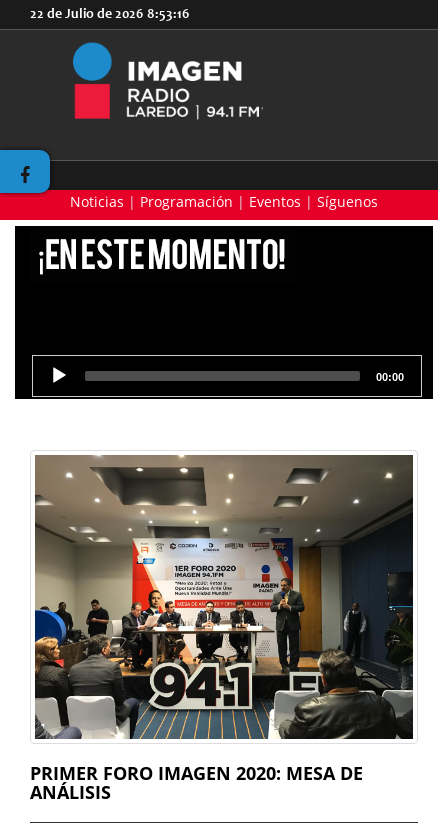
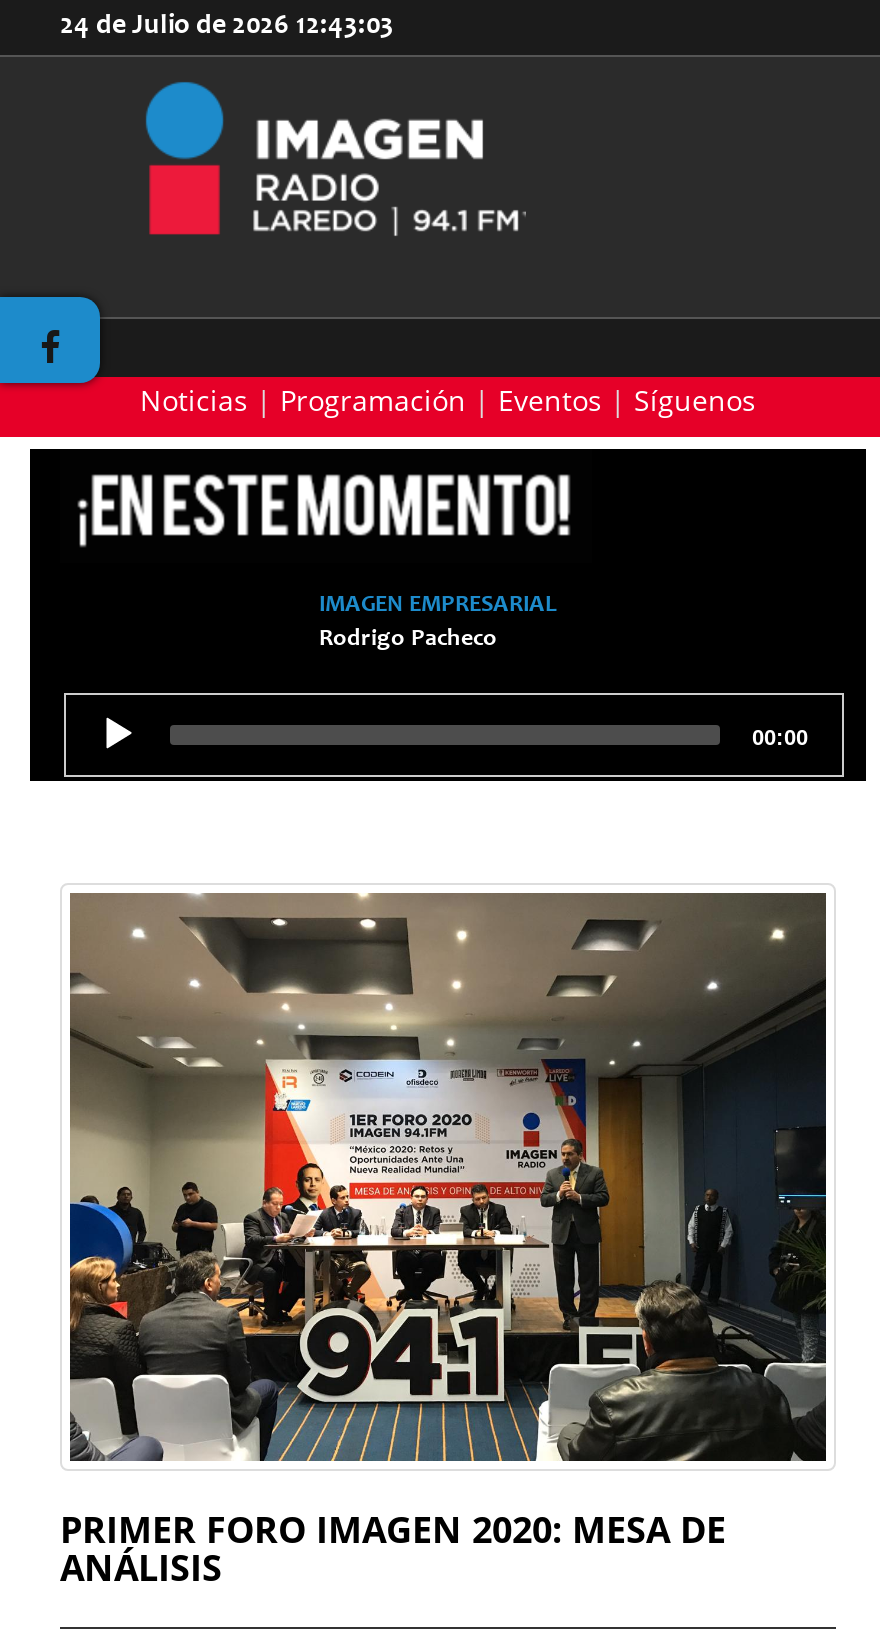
[30,8,189,22] 22 de Julio de 2026 8:53:16 -> [60,13,394,41] 24 de Julio de 2026 12:43:03
none -> [319,593,557,651] IMAGEN EMPRESARIAL | Rodrigo Pacheco

